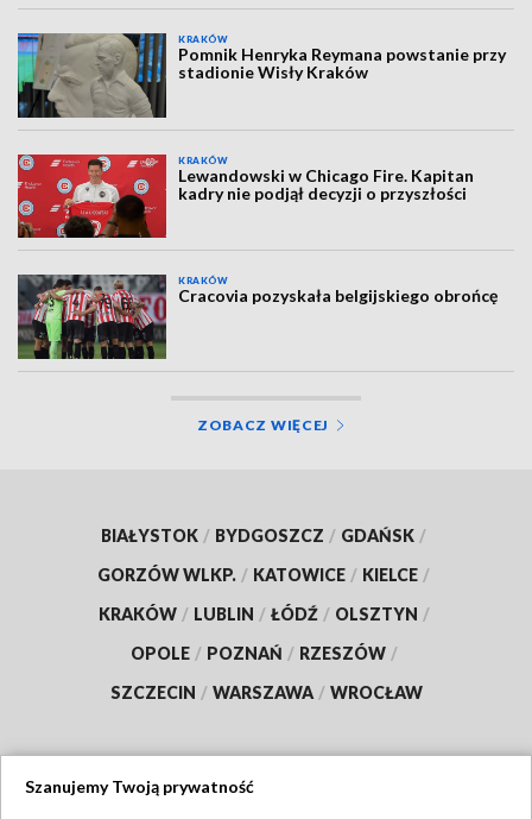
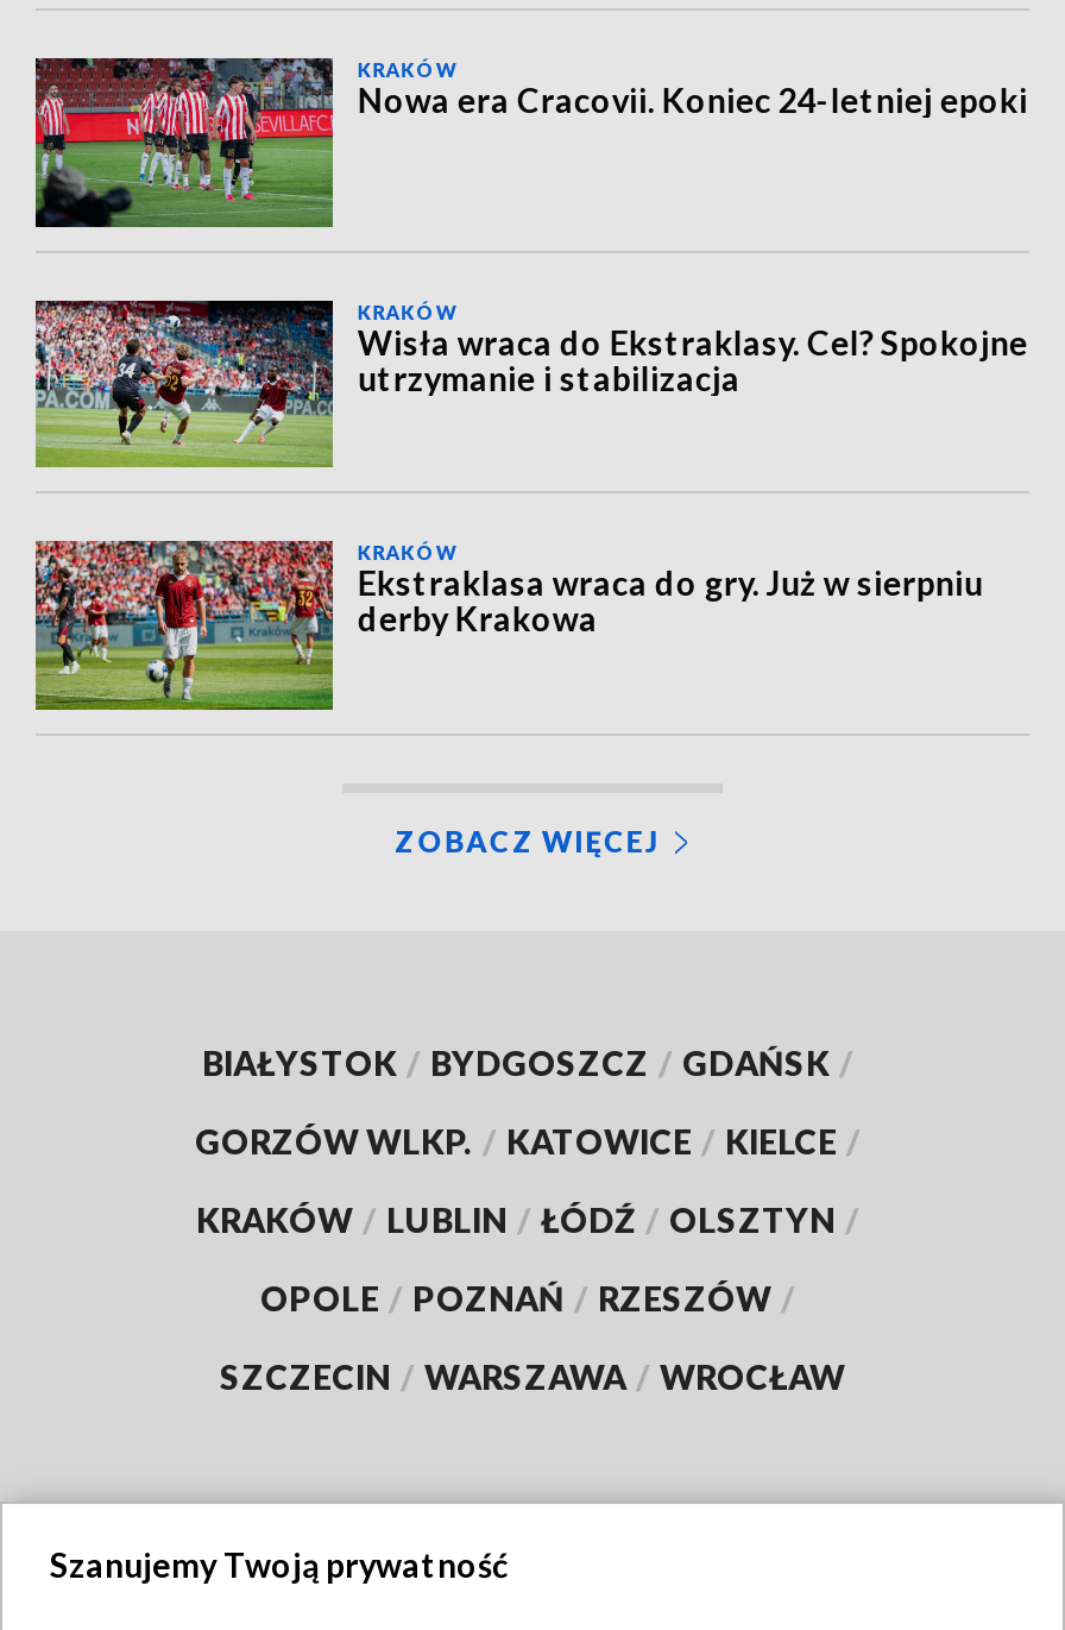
[17,32,506,118] [image] | Pomnik Henryka Reymana powstanie przy | stadionie Wisły Kraków -> [33,56,1028,227] [image] | Nowa era Cracovii. Koniec 24-letniej epoki
[17,153,474,239] [image] | Lewandowski w Chicago Fire. Kapitan | kadry nie podjął decyzji o przyszłości -> [33,298,1028,470] [image] | Wisła wraca do Ekstraklasy. Cel? Spokojne | utrzymanie i stabilizacja
[17,273,498,360] [image] | Cracovia pozyskała belgijskiego obrońcę -> [33,539,983,712] [image] | Ekstraklasa wraca do gry. Już w sierpniu | derby Krakowa

